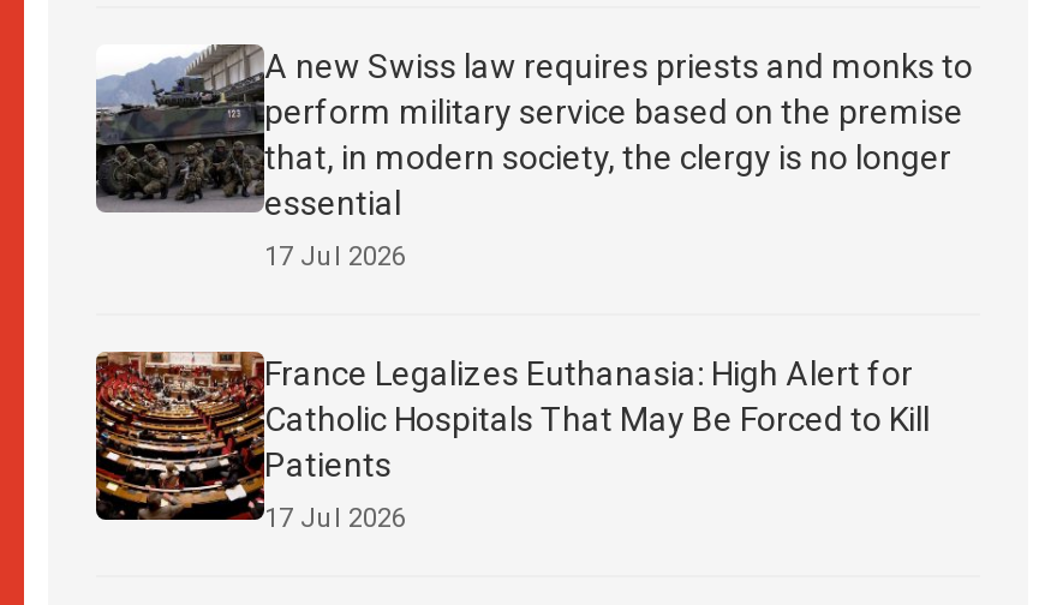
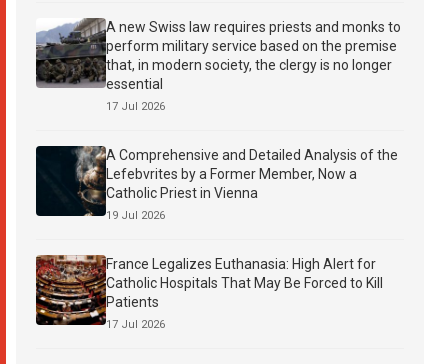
none -> [35,145,398,222] [image] | A Comprehensive and Detailed Analysis of the | Lefebvrites by a Former Member, Now a | Catholic Priest in Vienna | 19 Jul 2026

